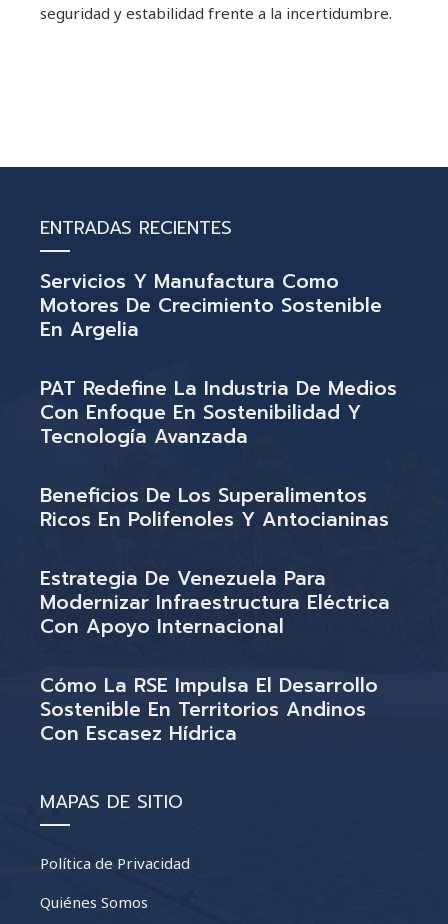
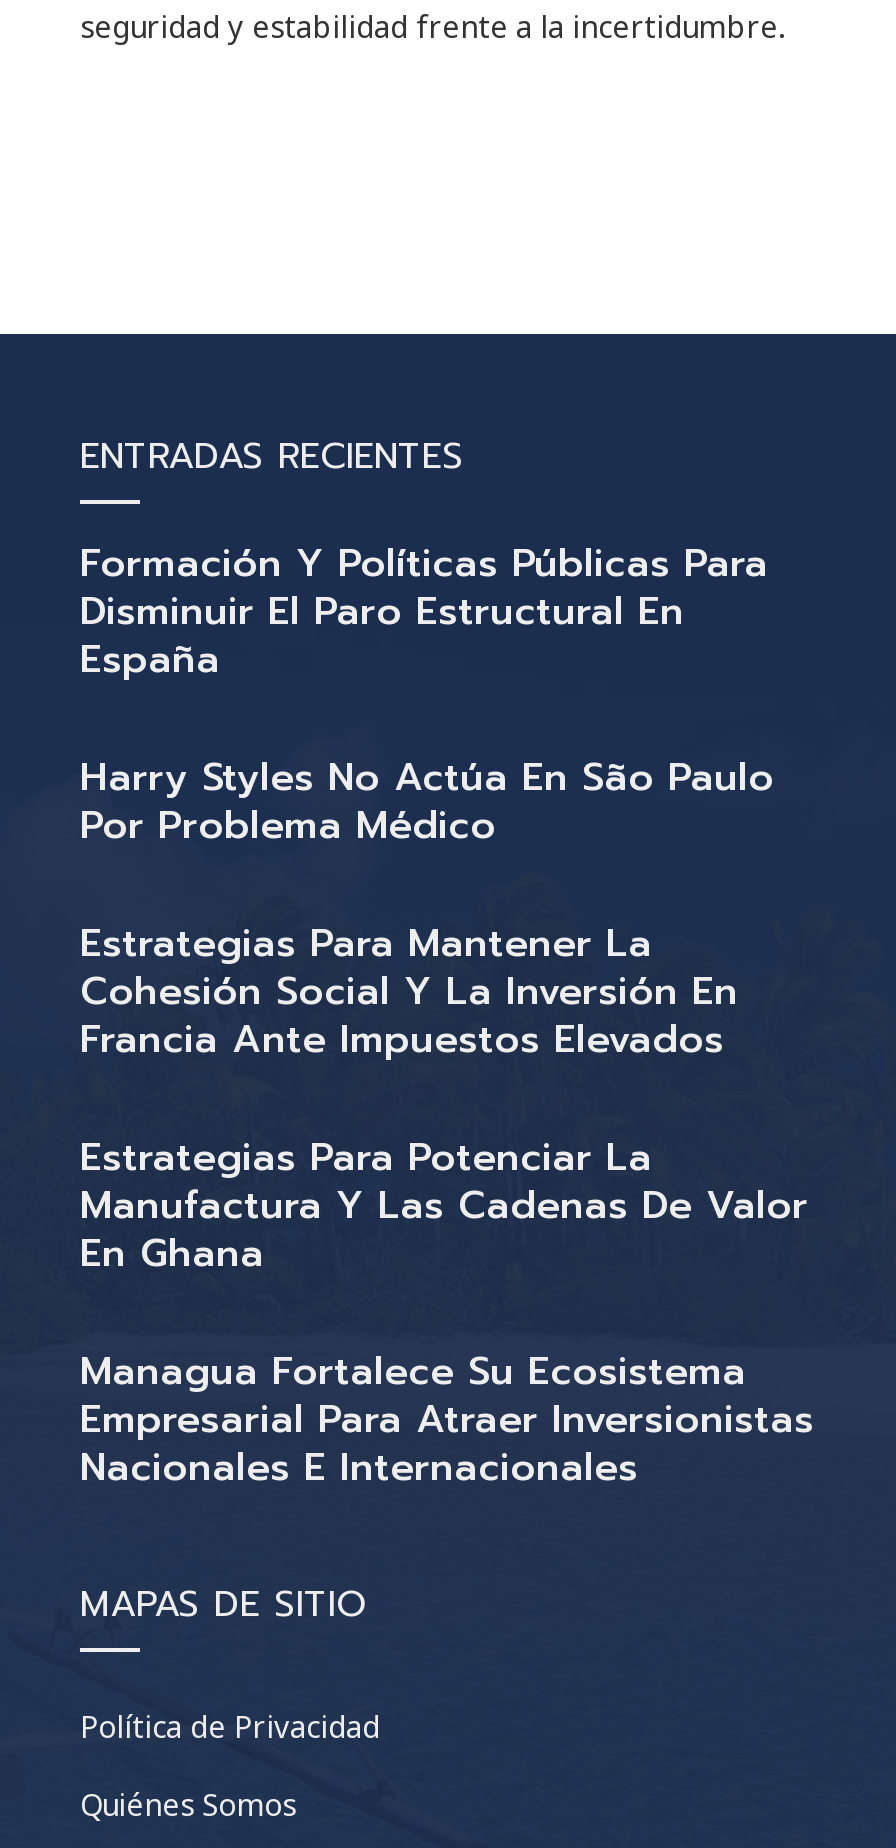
[40,267,382,344] Servicios Y Manufactura Como | Motores De Crecimiento Sostenible | En Argelia -> [80,534,768,688] Formación Y Políticas Públicas Para | Disminuir El Paro Estructural En | España
[40,374,397,451] PAT Redefine La Industria De Medios | Con Enfoque En Sostenibilidad Y | Tecnología Avanzada -> [80,748,774,854] Harry Styles No Actúa En São Paulo | Por Problema Médico
[40,481,389,534] Beneficios De Los Superalimentos | Ricos En Polifenoles Y Antocianinas -> [80,914,738,1068] Estrategias Para Mantener La | Cohesión Social Y La Inversión En | Francia Ante Impuestos Elevados
[40,564,390,641] Estrategia De Venezuela Para | Modernizar Infraestructura Eléctrica | Con Apoyo Internacional -> [80,1128,808,1282] Estrategias Para Potenciar La | Manufactura Y Las Cadenas De Valor | En Ghana
[40,671,378,748] Cómo La RSE Impulsa El Desarrollo | Sostenible En Territorios Andinos | Con Escasez Hídrica -> [80,1342,814,1496] Managua Fortalece Su Ecosistema | Empresarial Para Atraer Inversionistas | Nacionales E Internacionales

